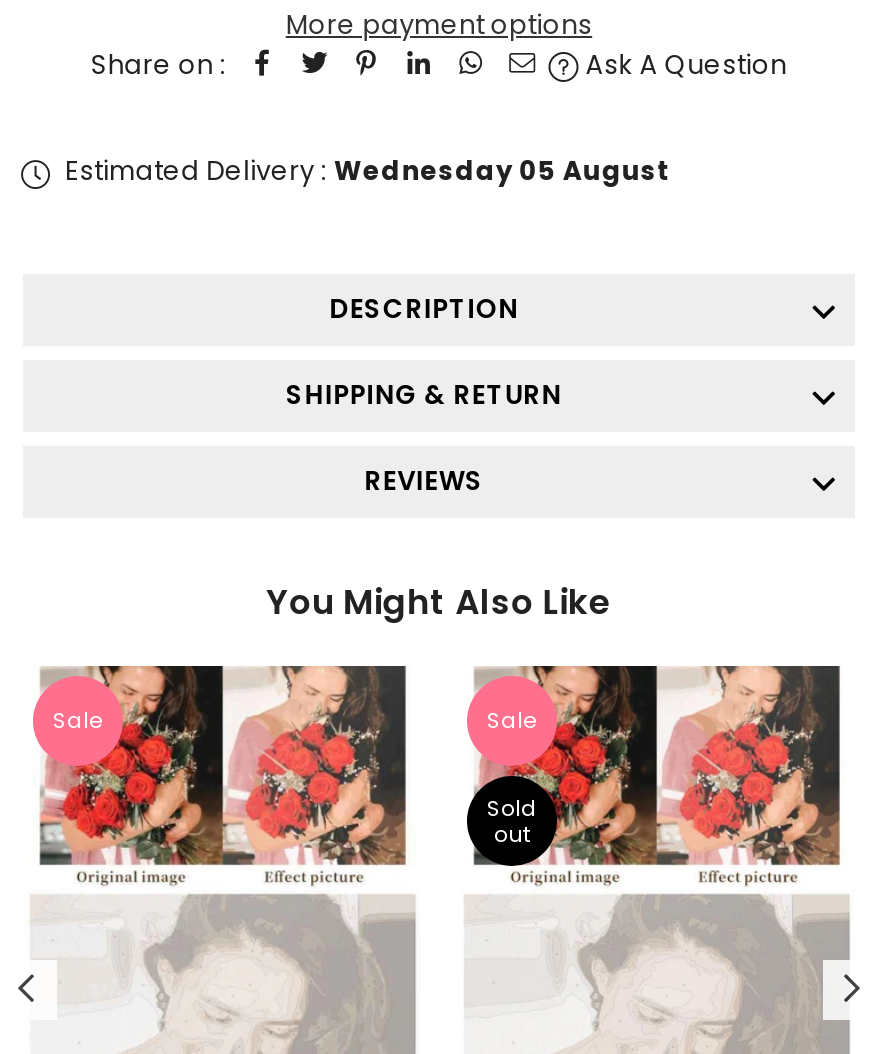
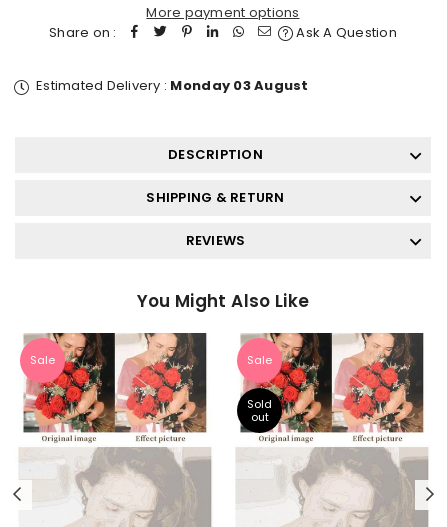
[65,152,672,190] Estimated Delivery : Wednesday 05 August -> [36,76,309,95] Estimated Delivery : Monday 03 August

